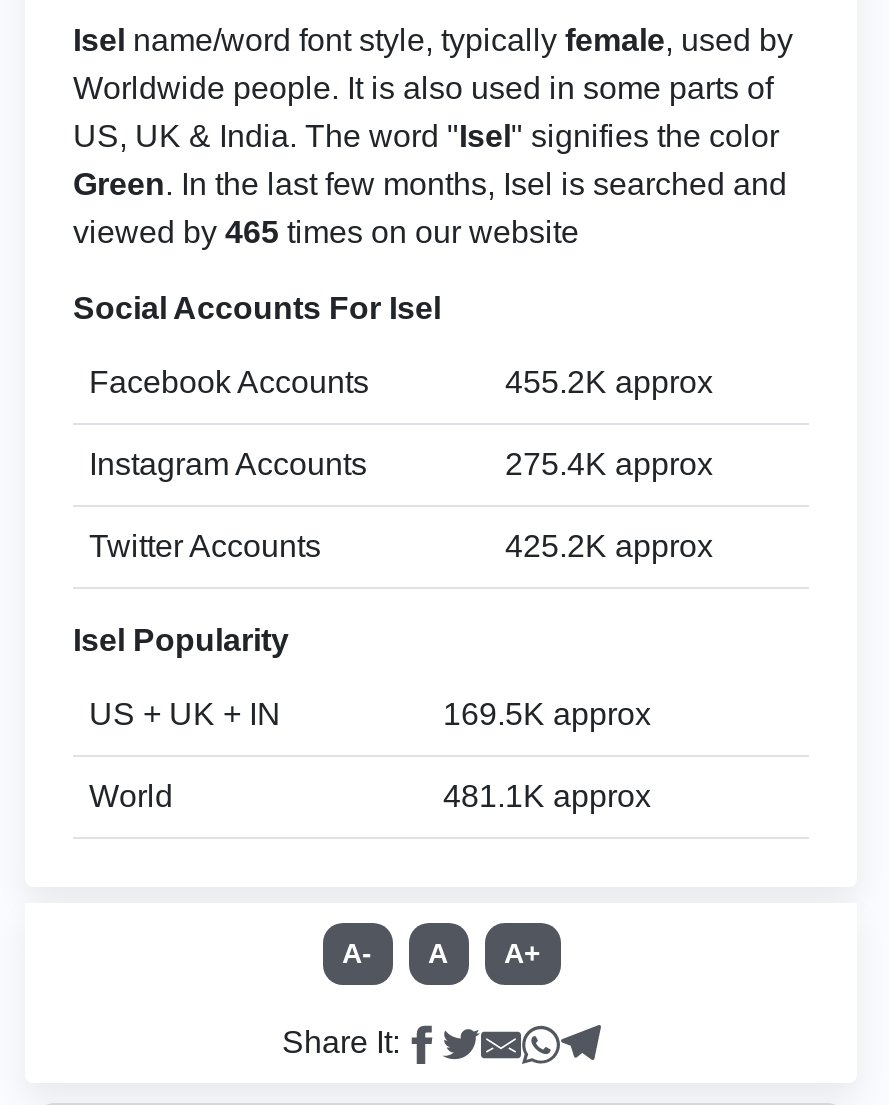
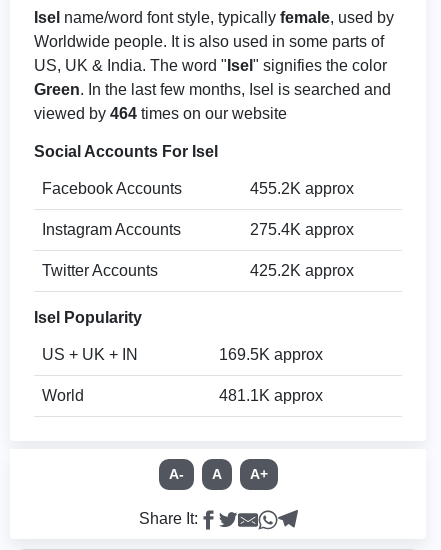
[73,215,579,249] viewed by 465 times on our website -> [34,105,287,122] viewed by 464 times on our website

